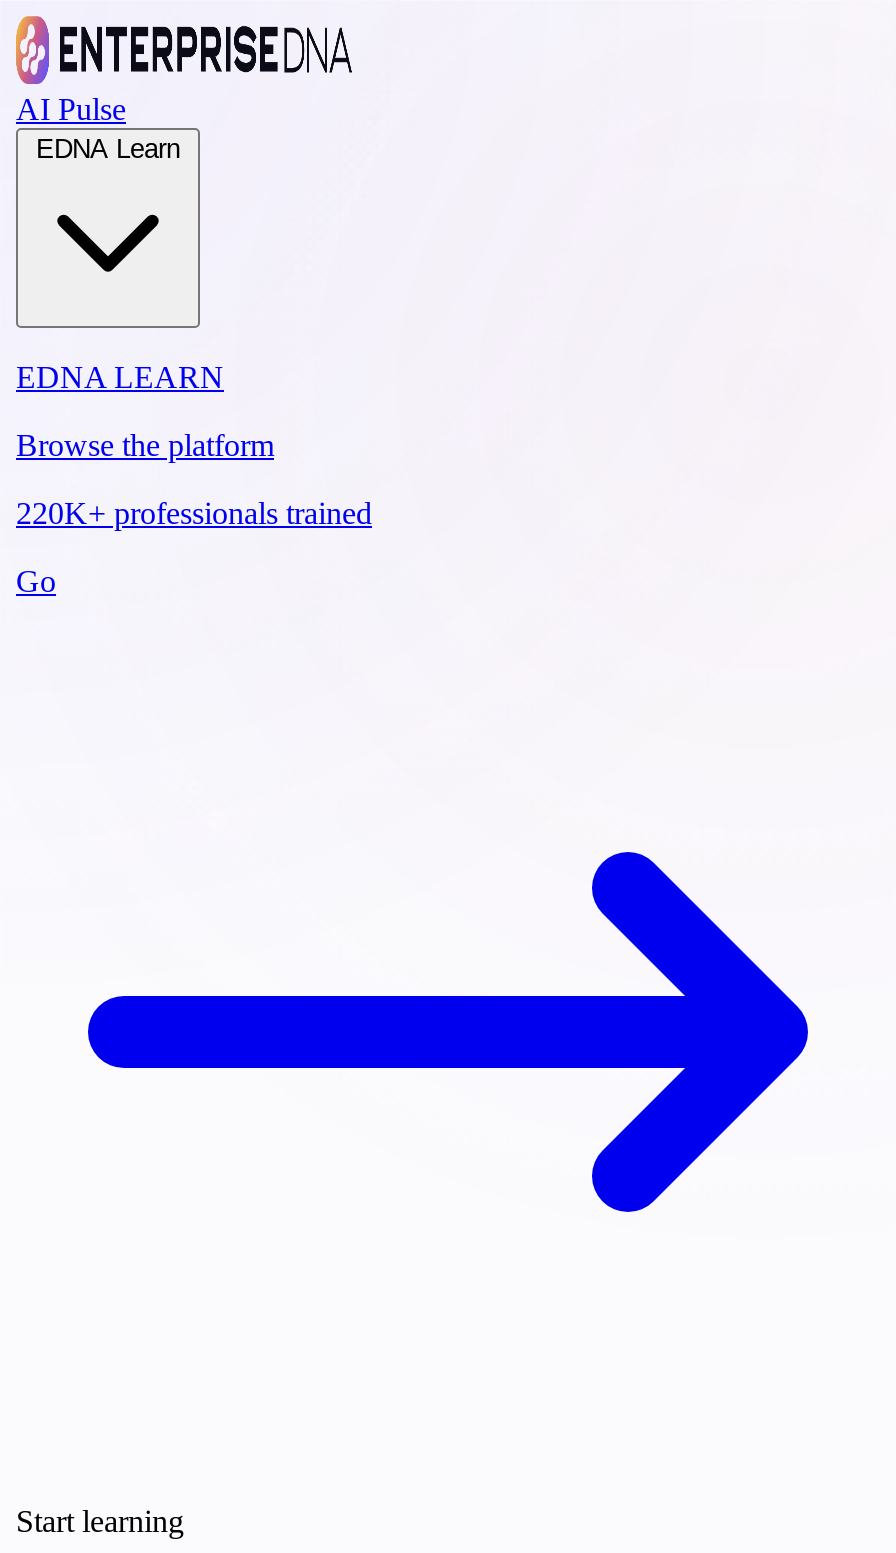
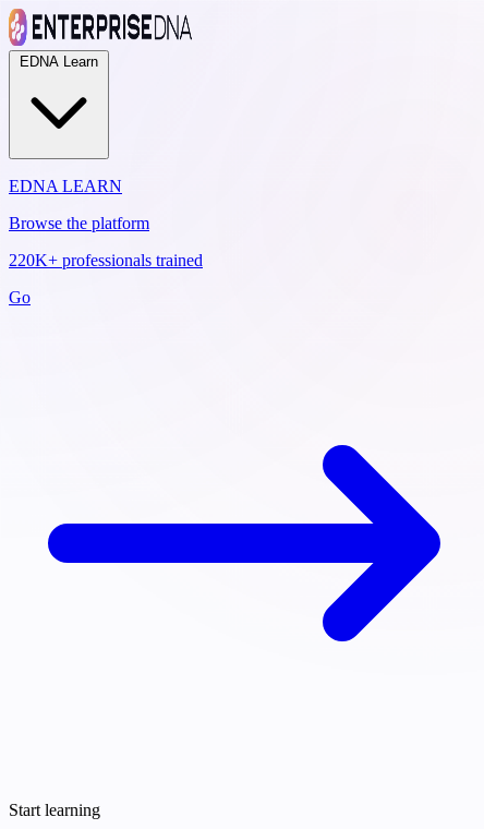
[16,92,126,126] AI Pulse -> none

